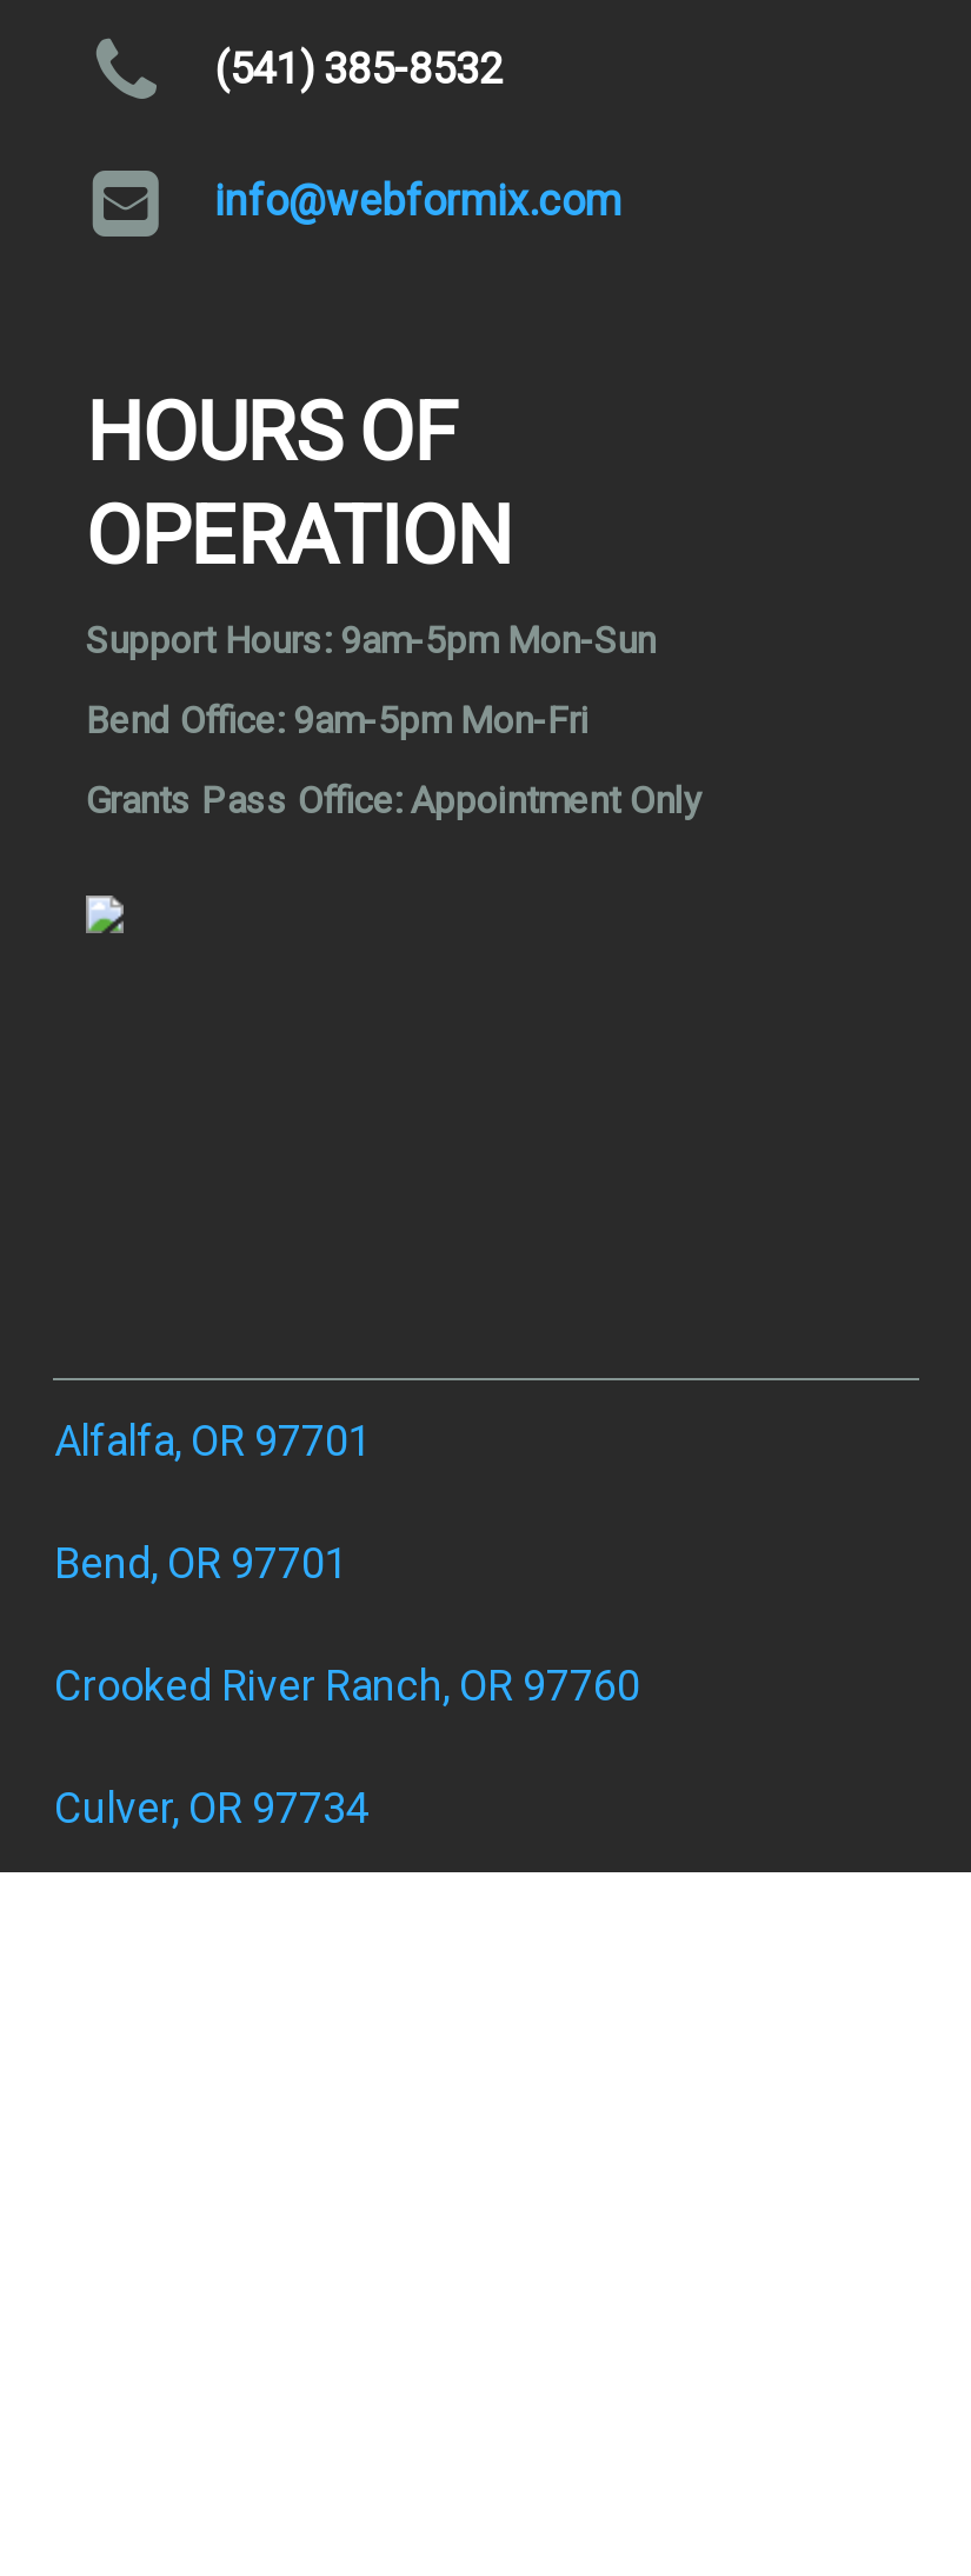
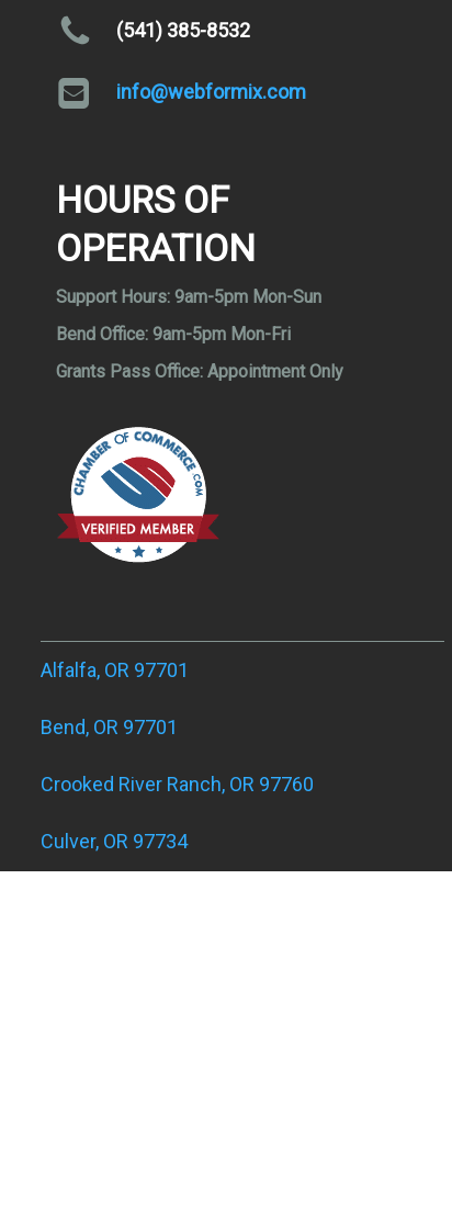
none -> [56,416,218,564] [image]

